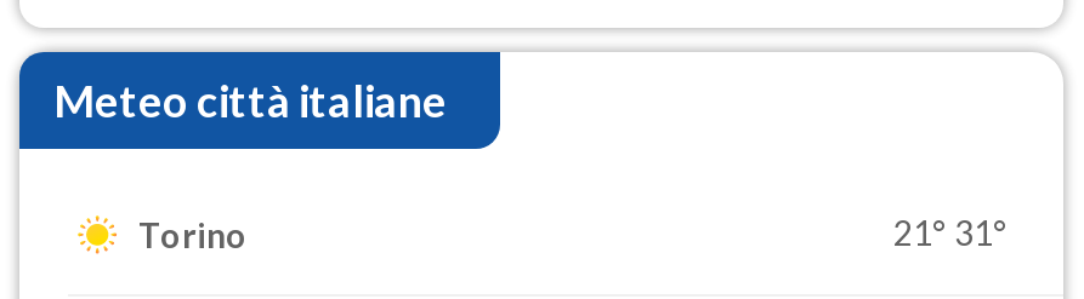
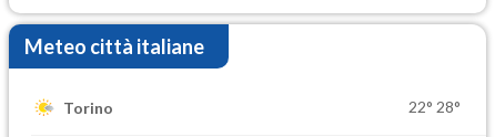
[893,211,1008,252] 21° 31° -> [408,97,461,116] 22° 28°

